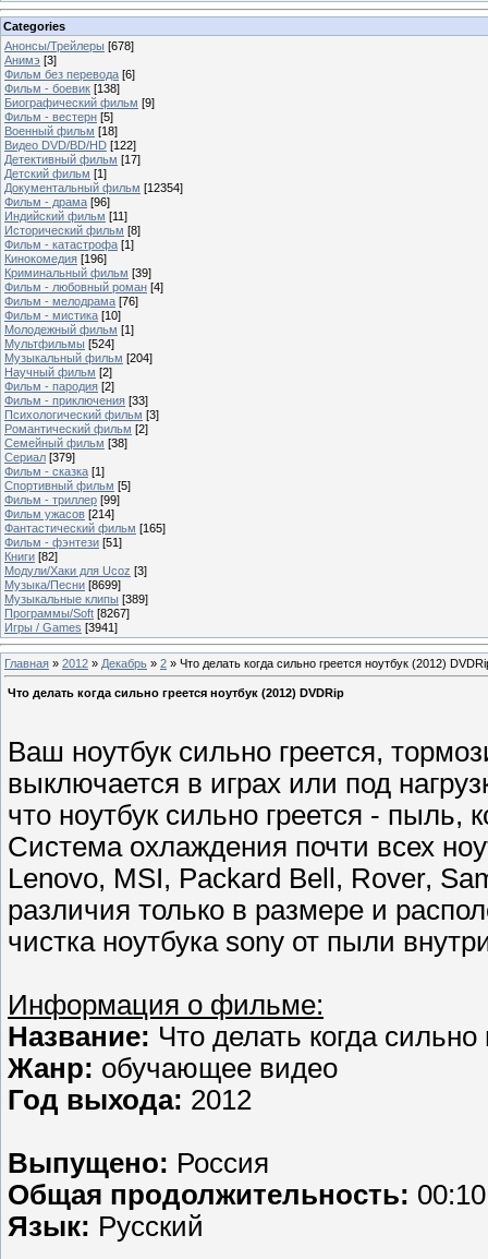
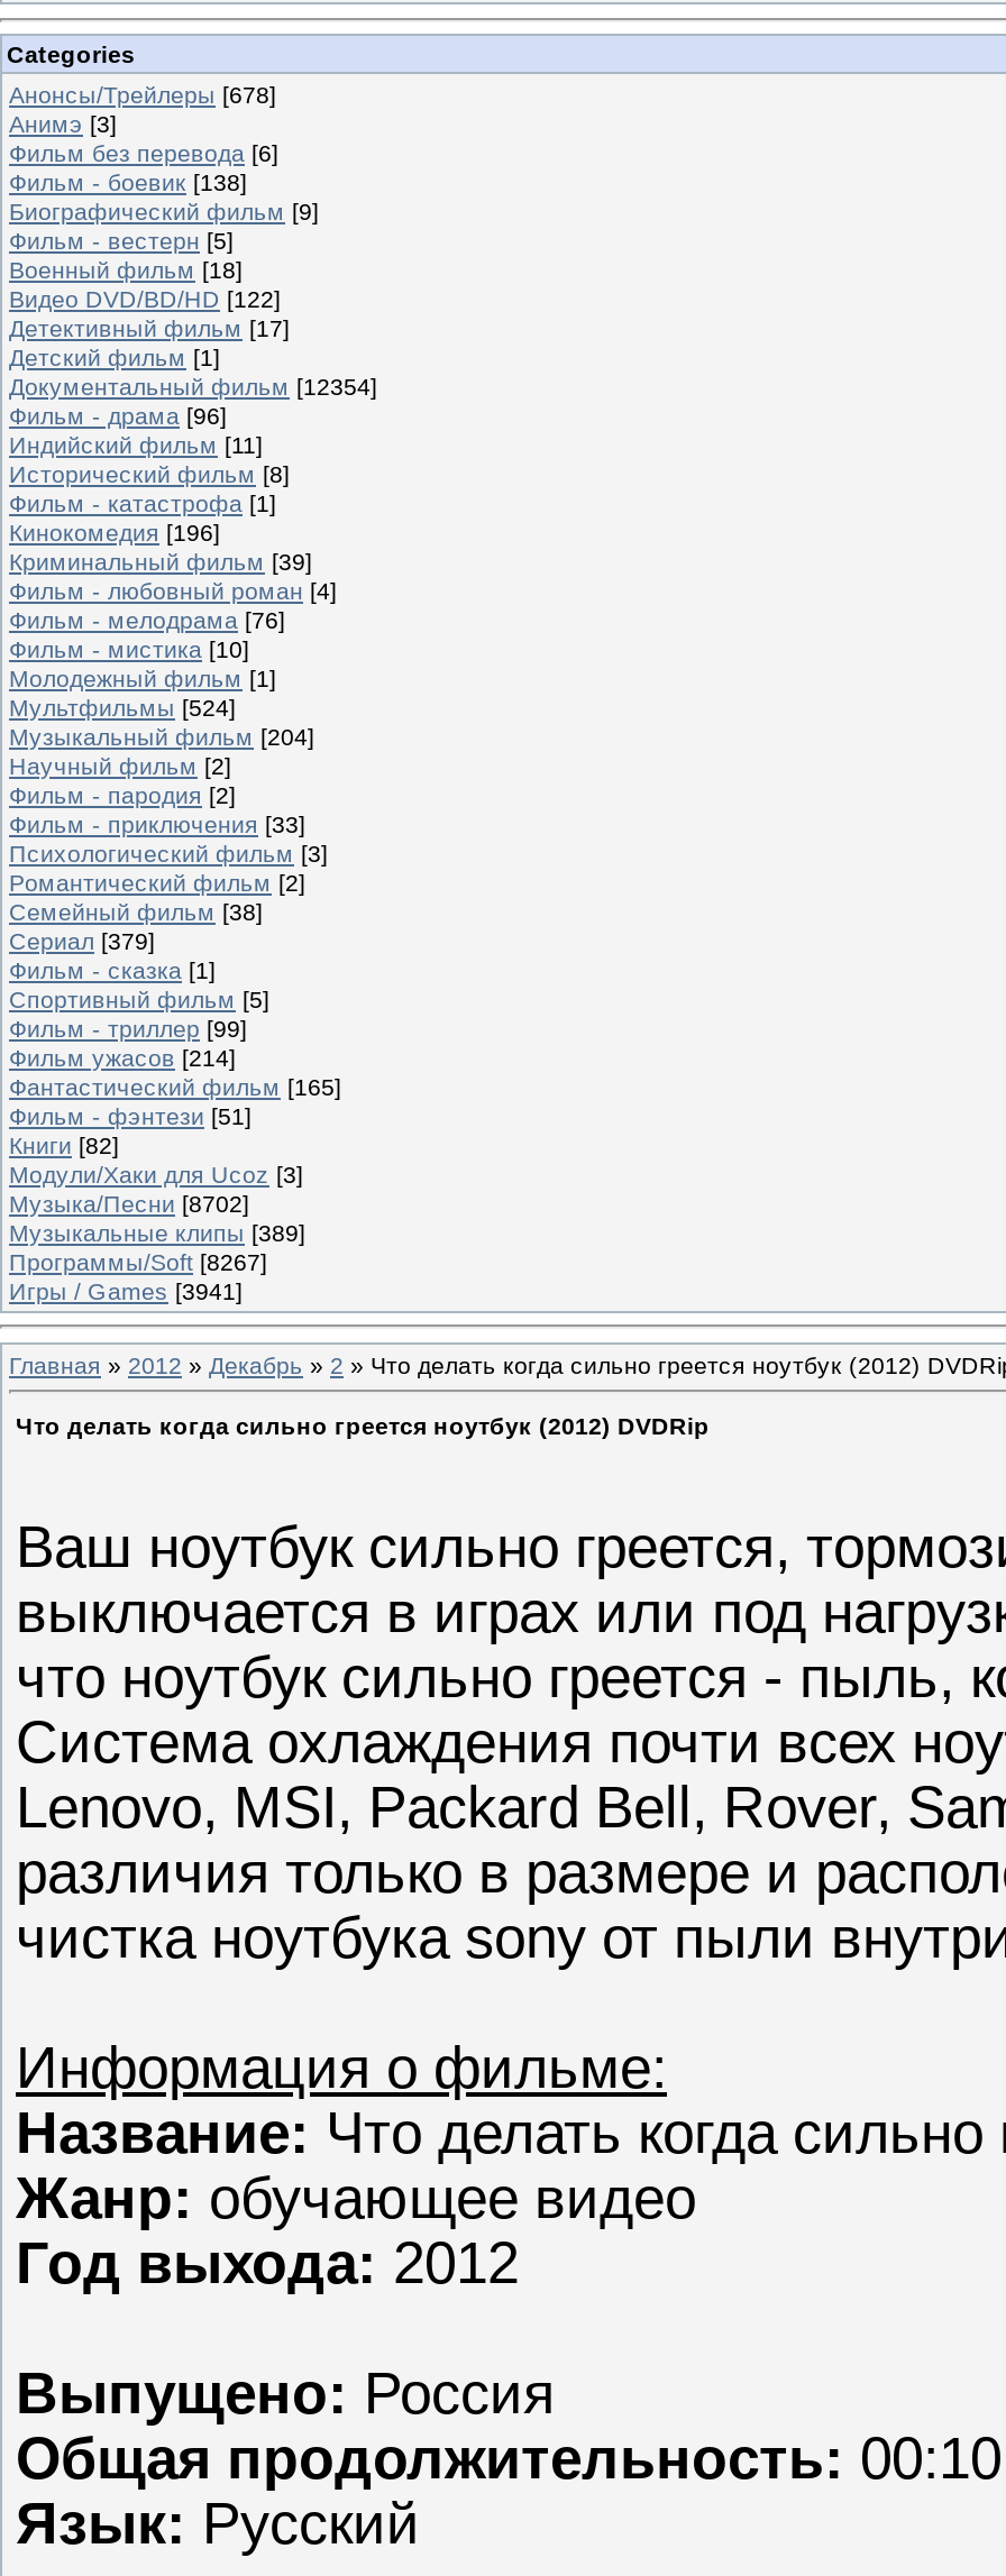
[4,578,121,591] Музыка/Песни [8699] -> [9,1190,249,1217] Музыка/Песни [8702]

